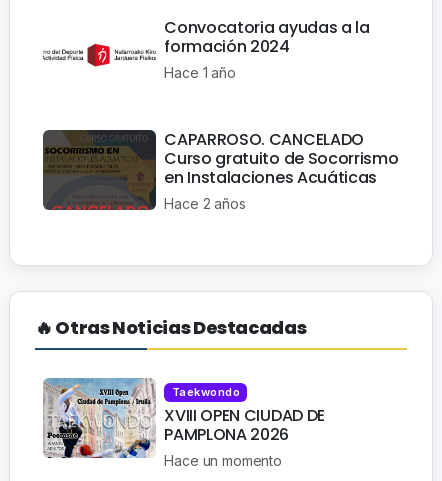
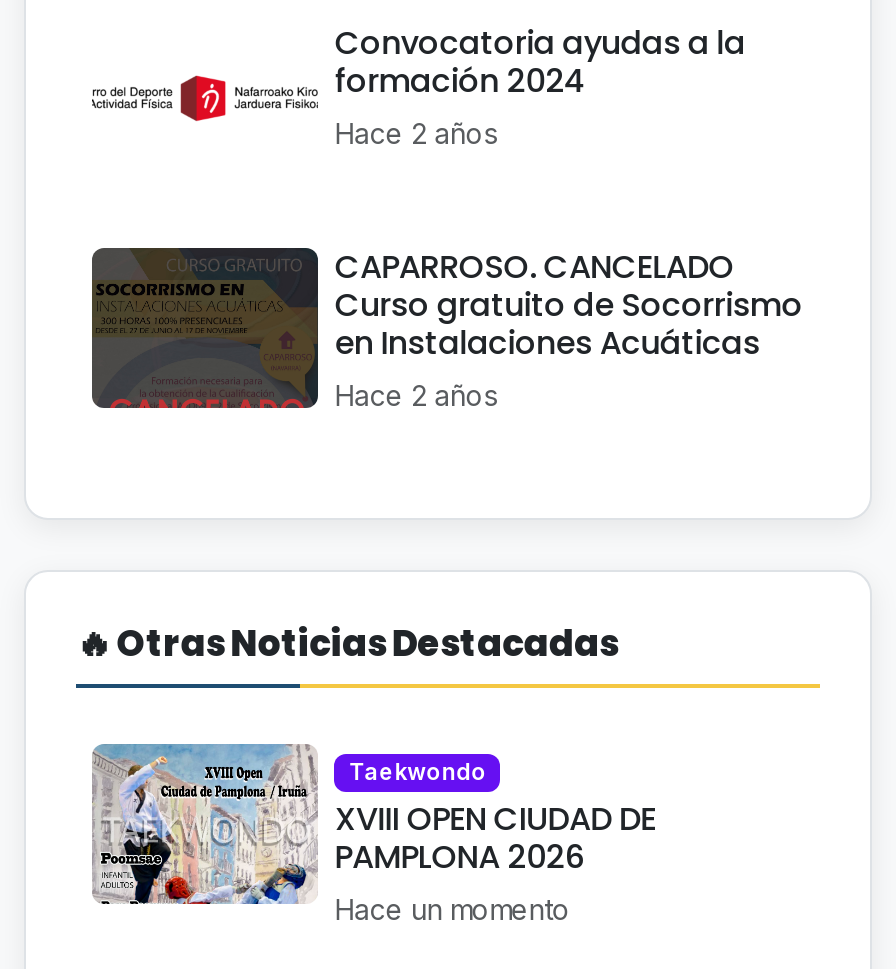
[164,64,236,81] Hace 1 año -> [335,116,497,150] Hace 2 años

